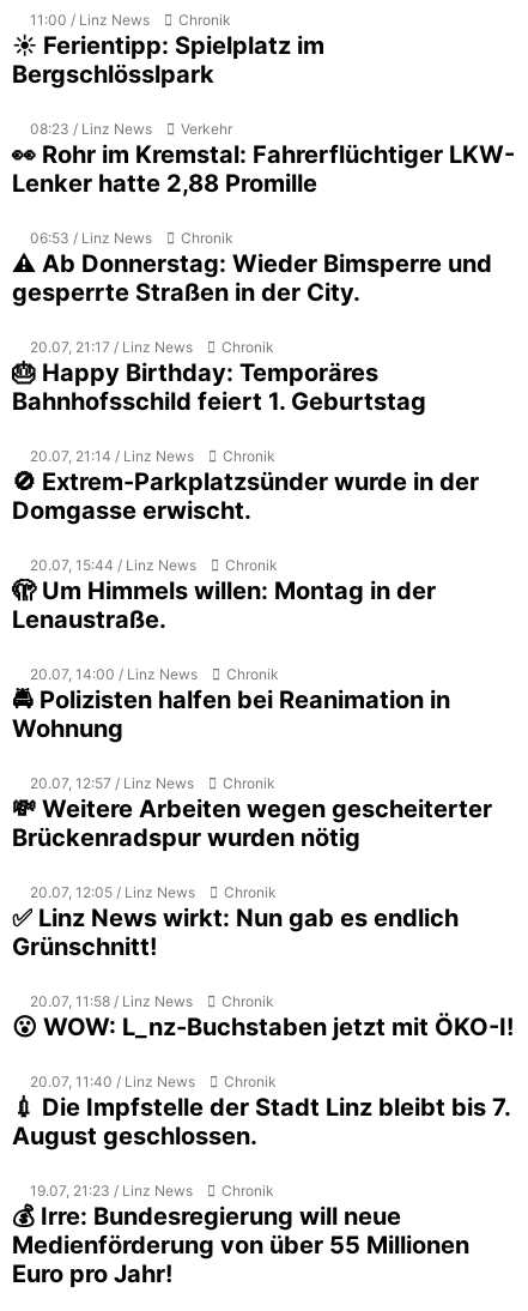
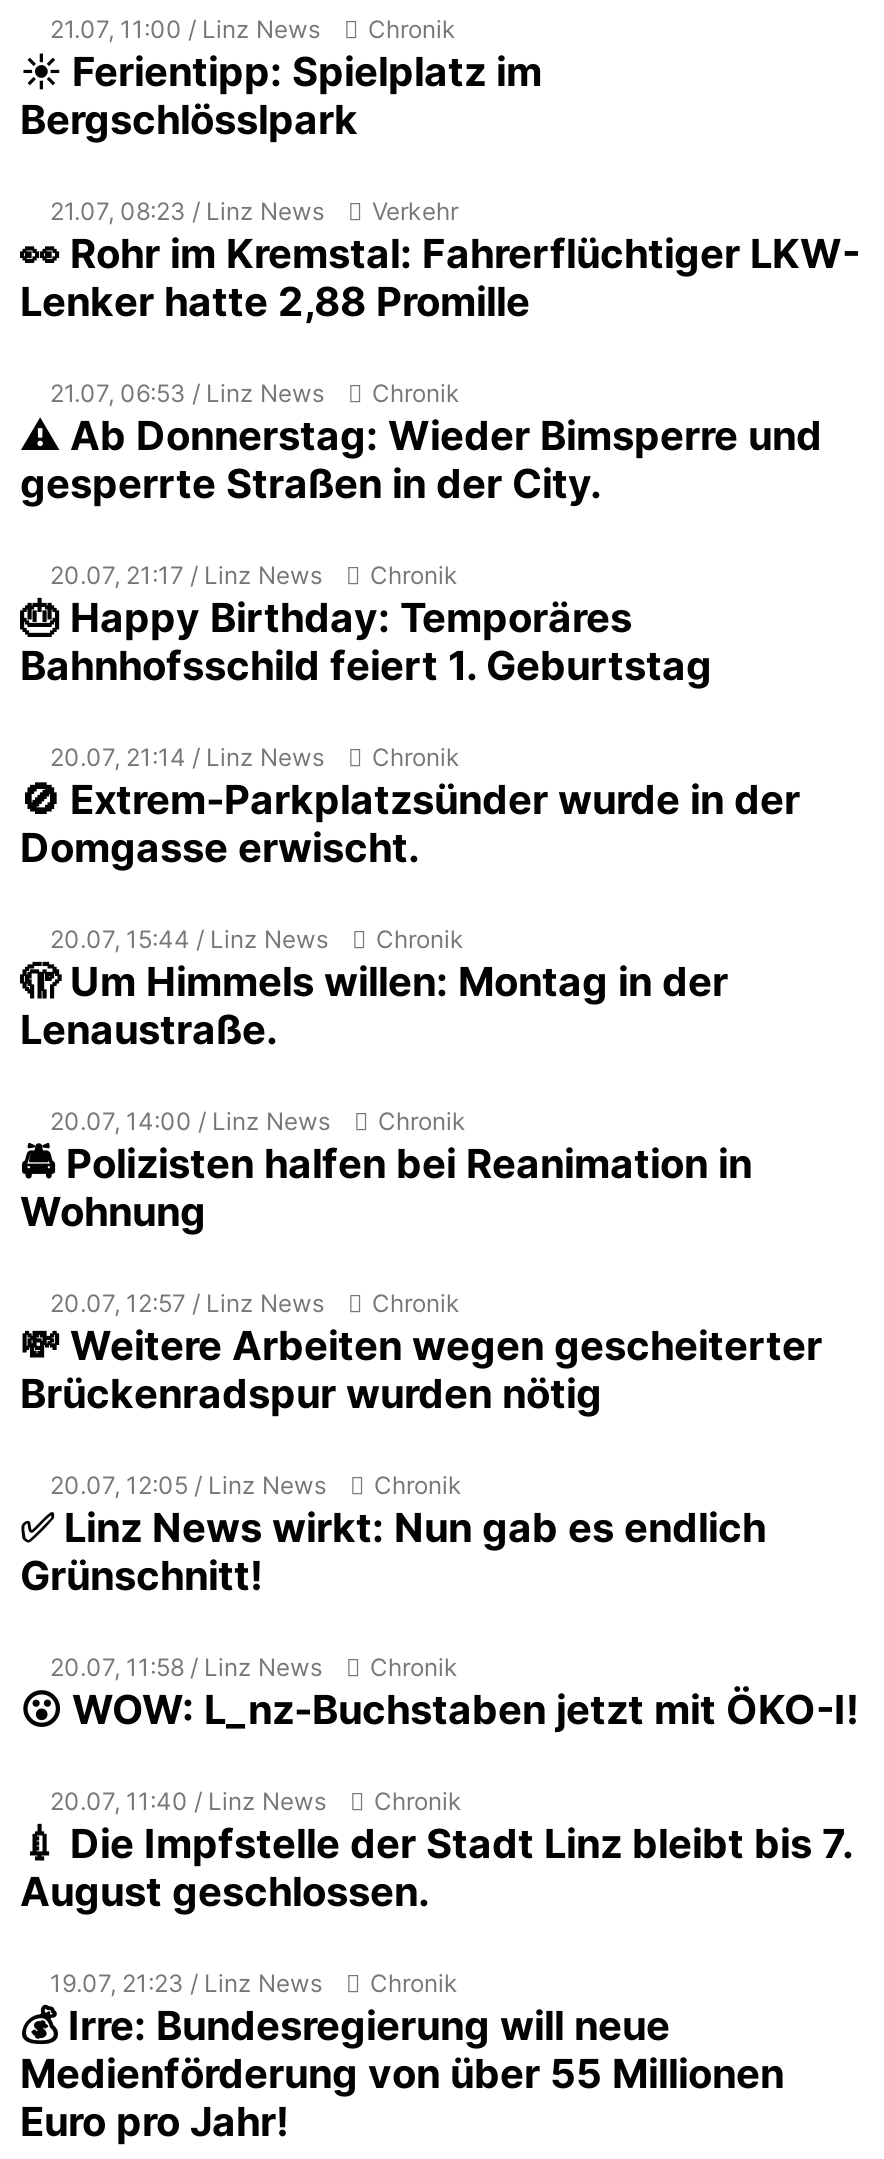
[30,11,231,29] 11:00 / Linz News Chronik -> [50,14,456,44] 21.07, 11:00 / Linz News Chronik
[30,120,232,138] 08:23 / Linz News Verkehr -> [50,196,458,226] 21.07, 08:23 / Linz News Verkehr
[30,229,233,247] 06:53 / Linz News Chronik -> [50,378,460,408] 21.07, 06:53 / Linz News Chronik

